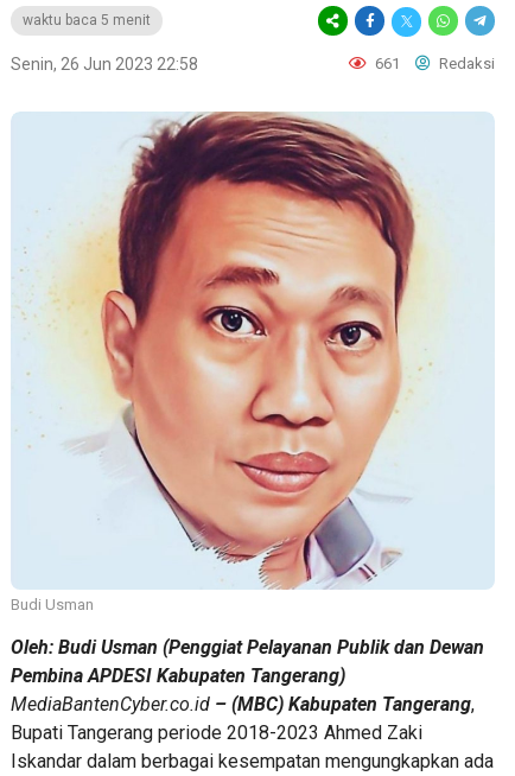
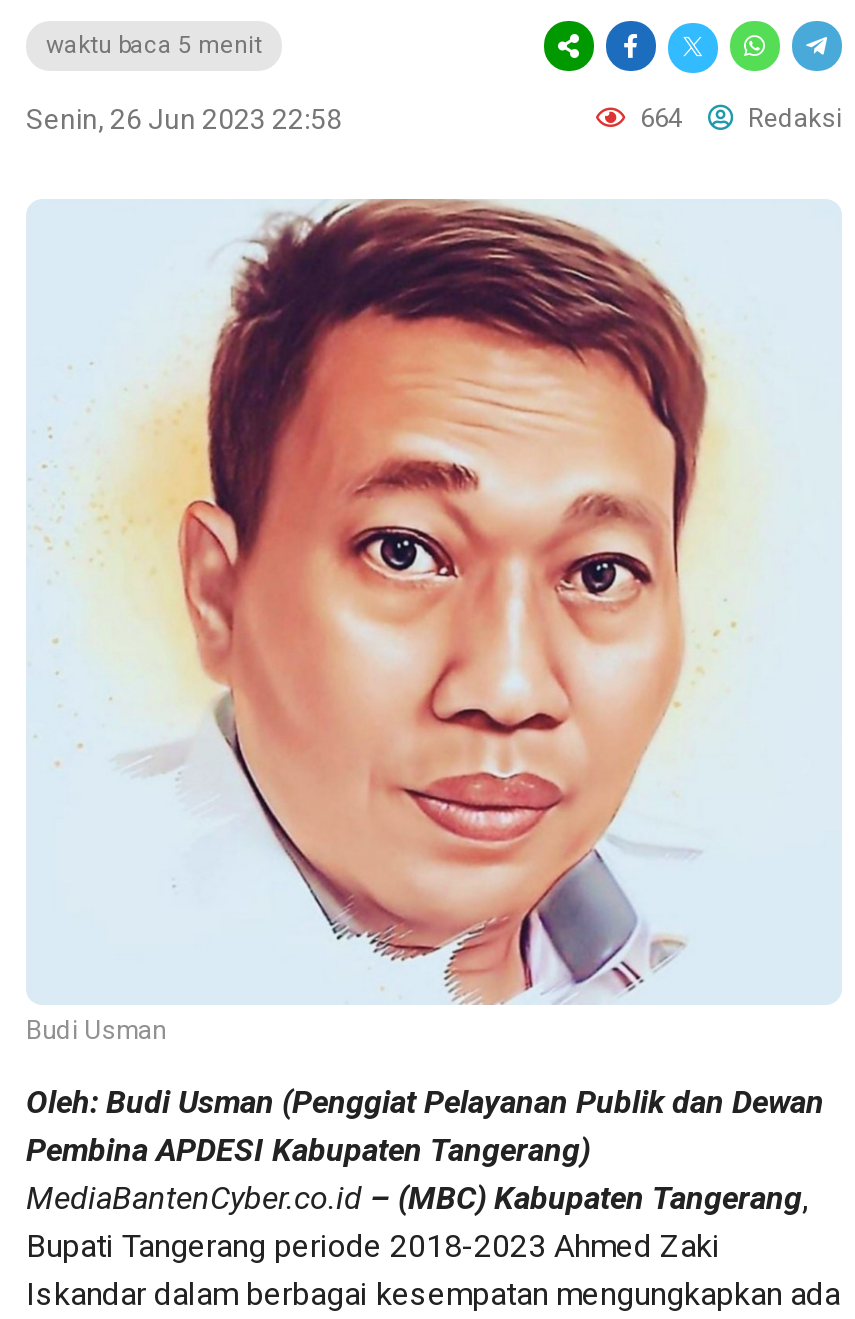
[371,55,495,72] 661 Redaksi -> [634,103,842,133] 664 Redaksi

